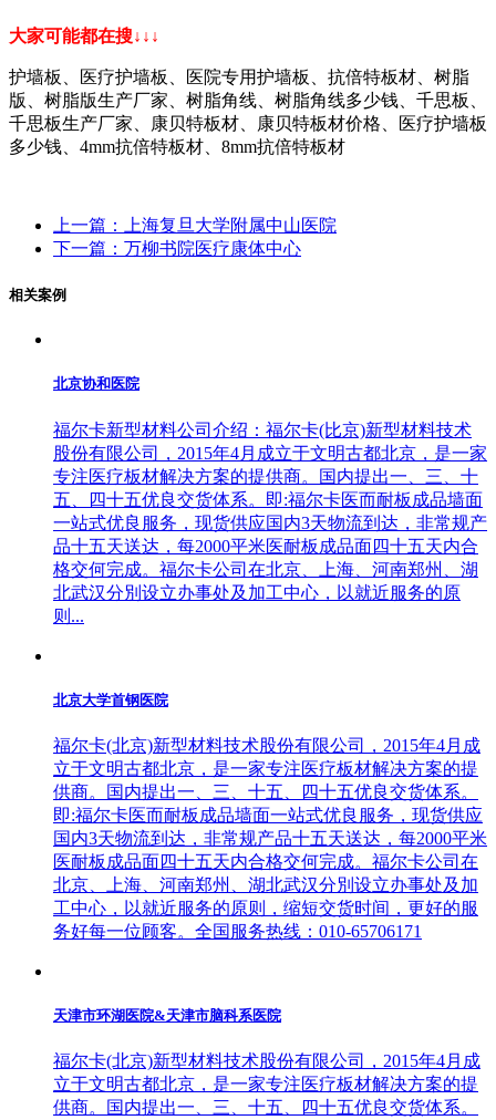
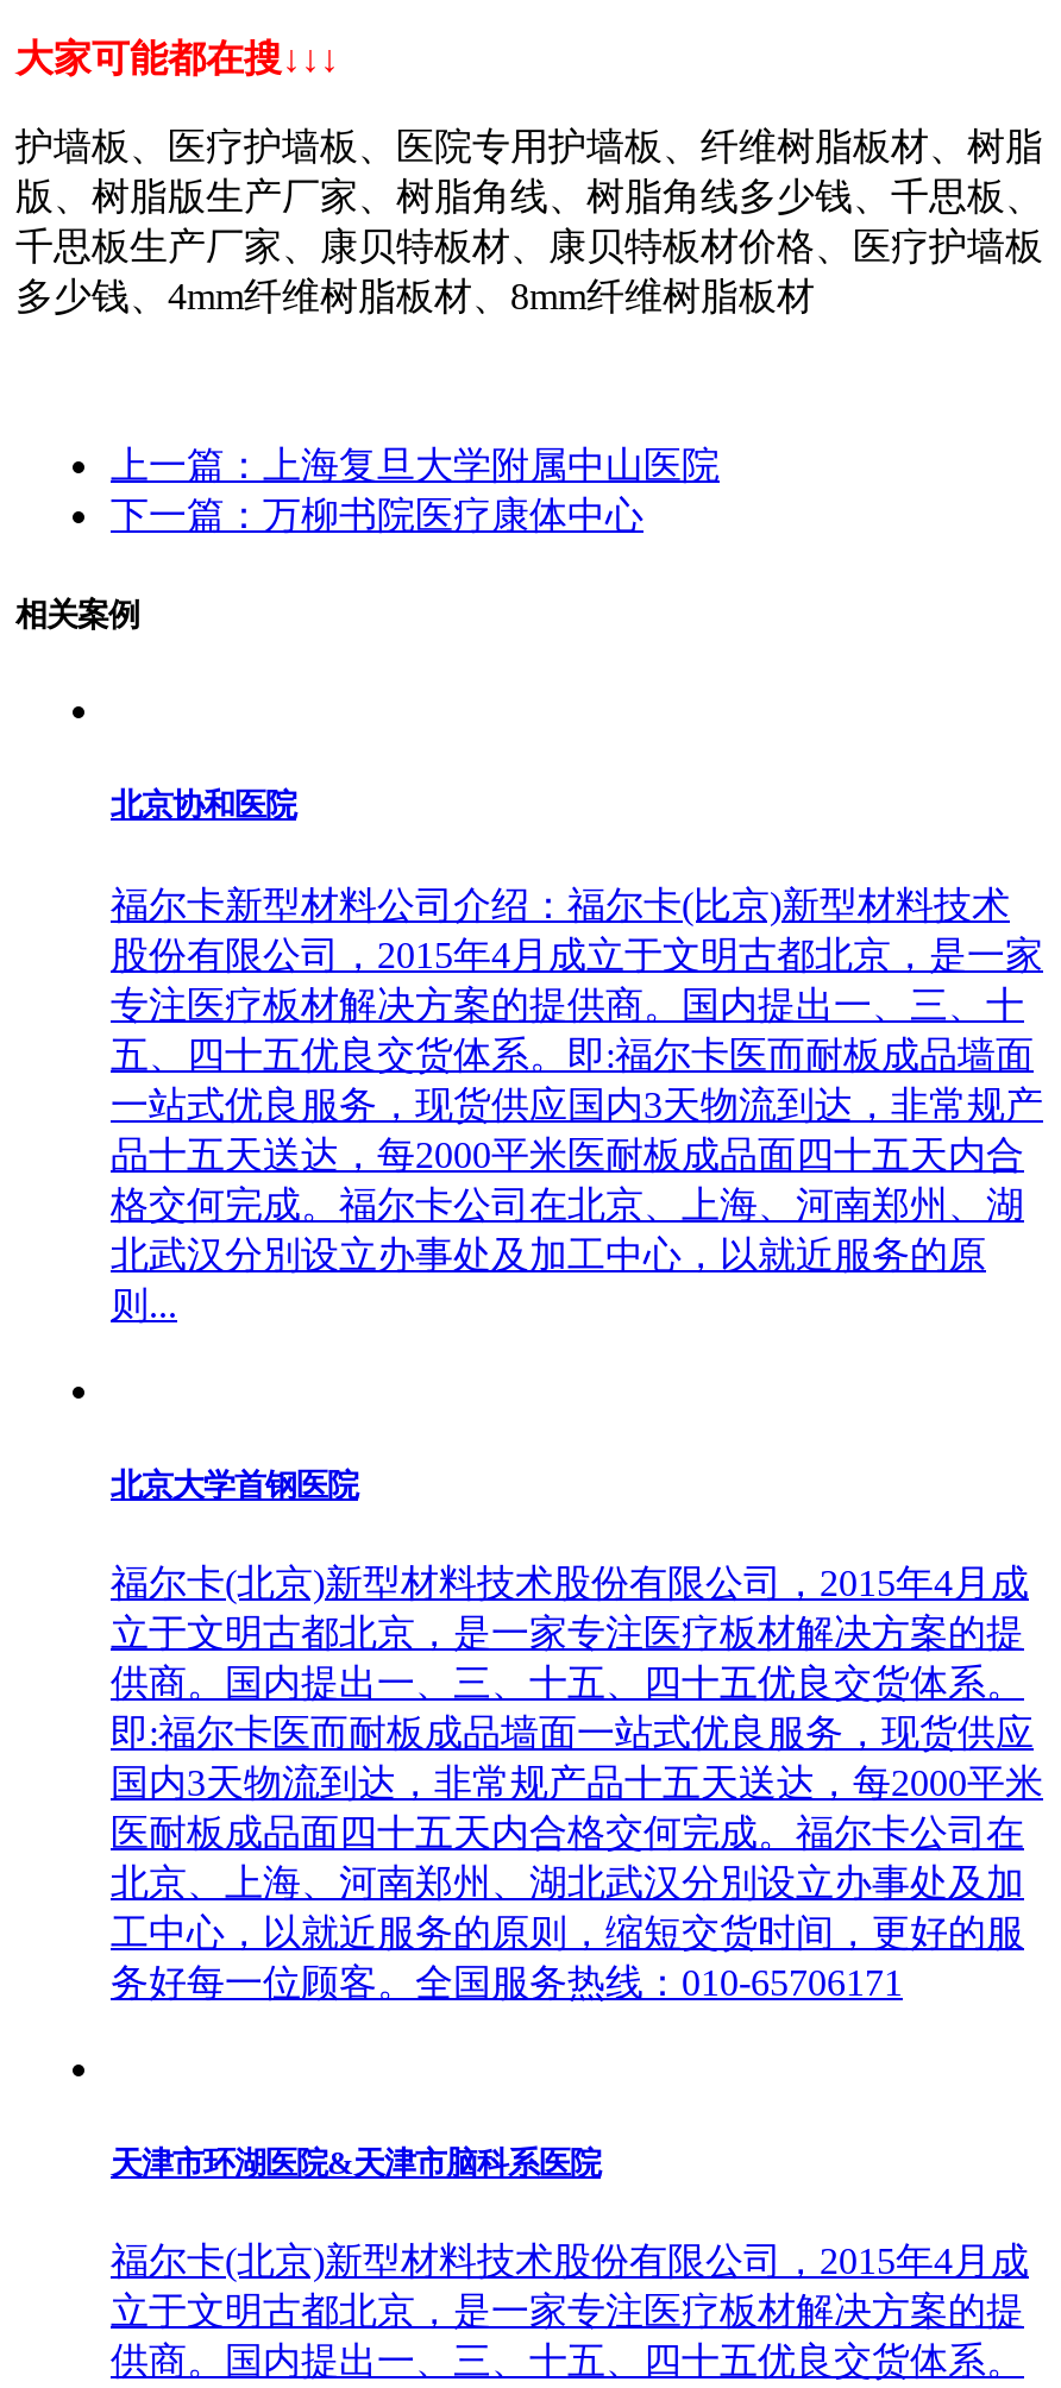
[9,67,469,86] 护墙板、医疗护墙板、医院专用护墙板、抗倍特板材、树脂 -> [15,126,1043,166] 护墙板、医疗护墙板、医院专用护墙板、纤维树脂板材、树脂
[9,137,345,156] 多少钱、4mm抗倍特板材、8mm抗倍特板材 -> [15,275,815,316] 多少钱、4mm纤维树脂板材、8mm纤维树脂板材

